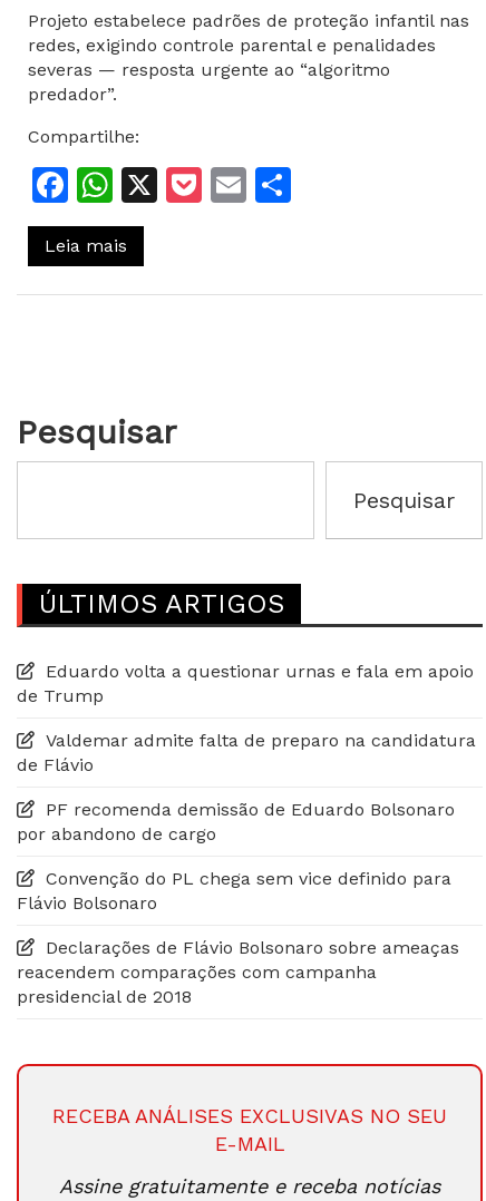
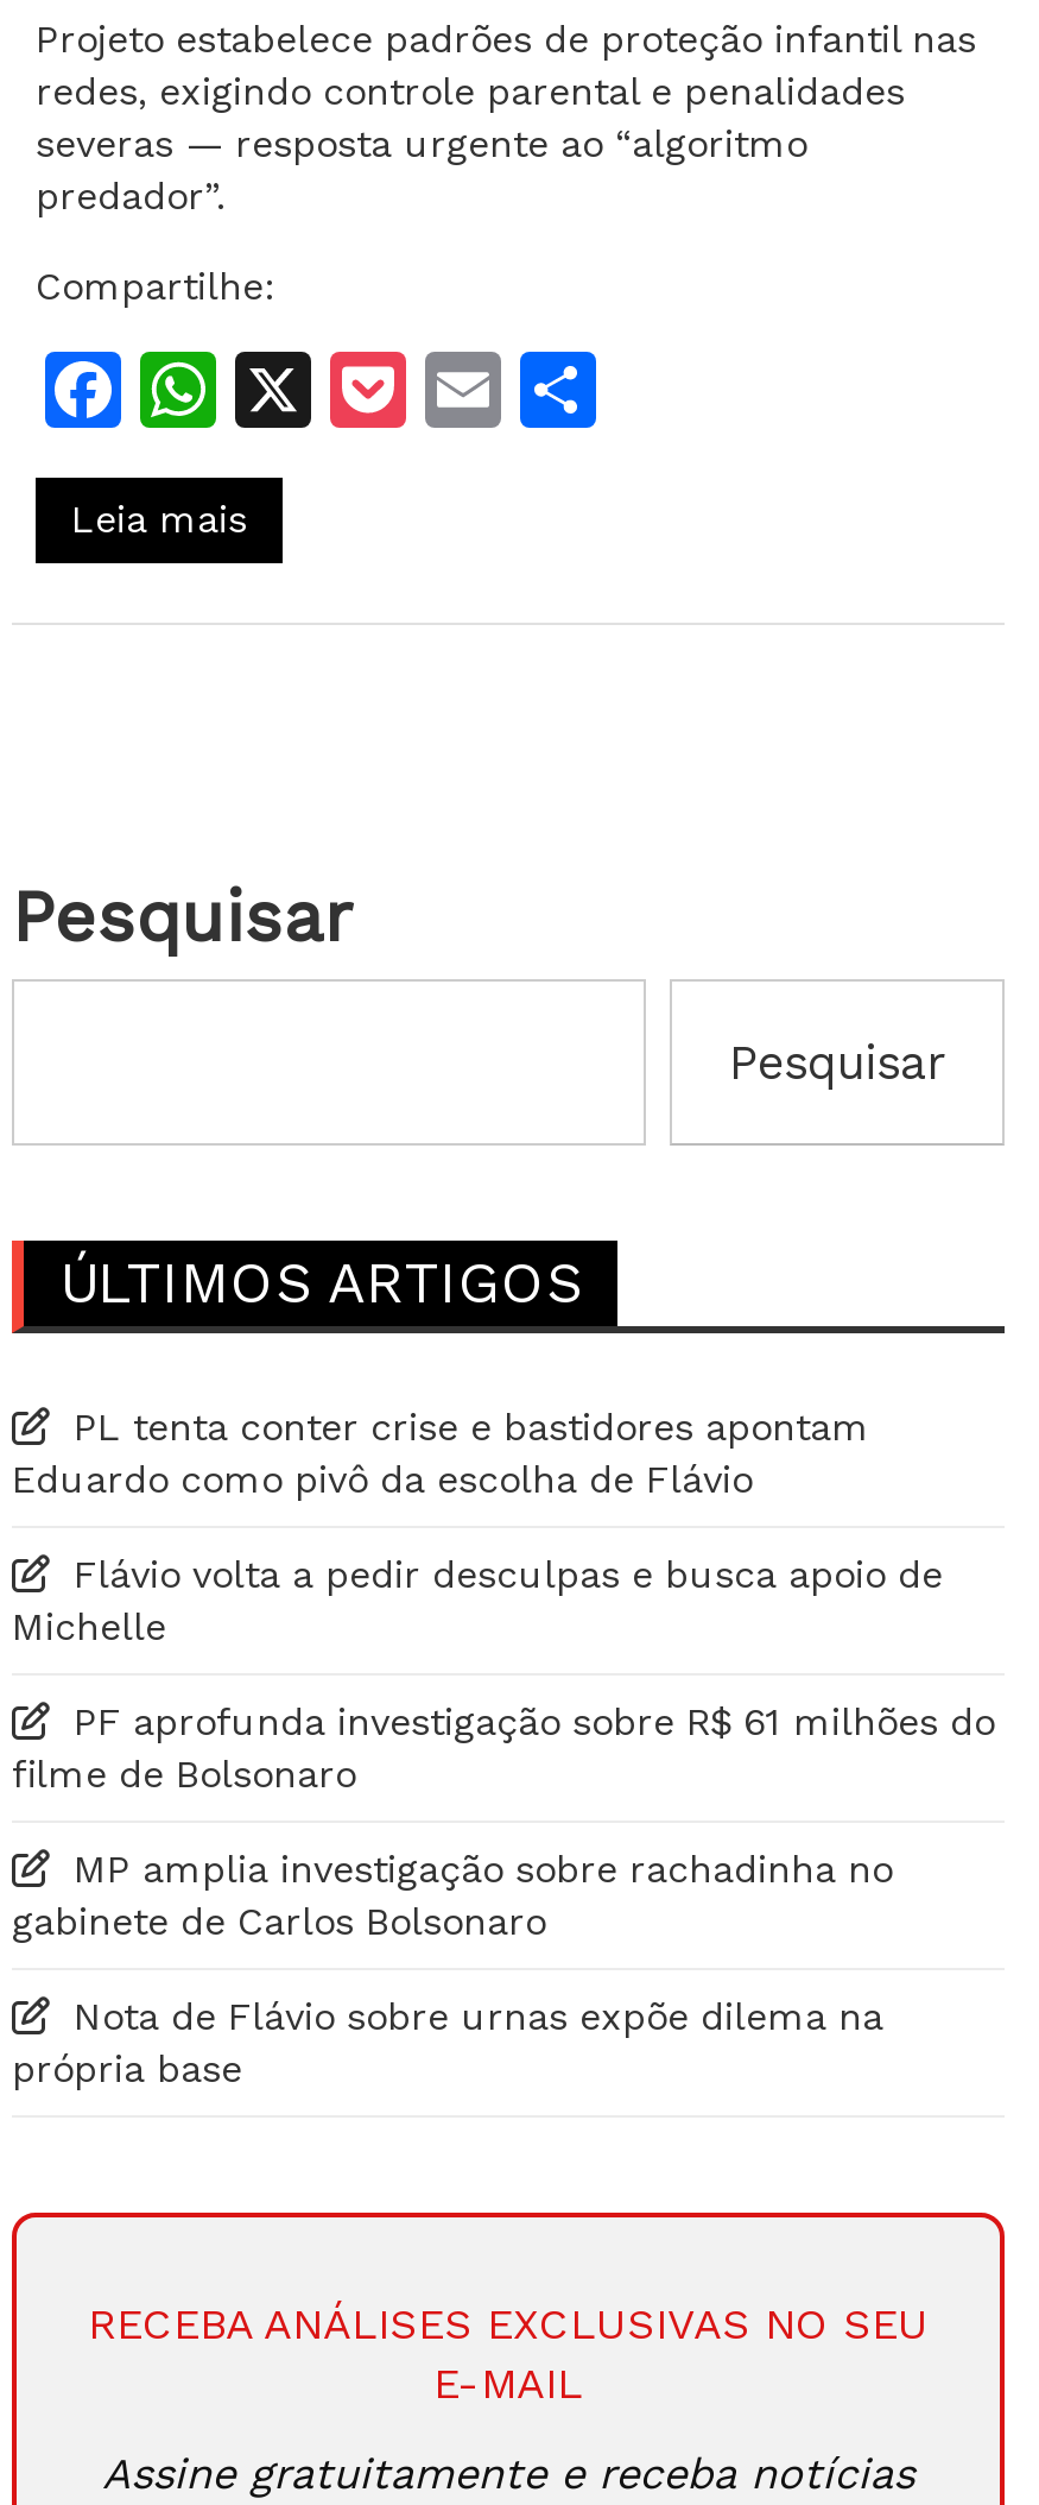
[17,660,474,706] Eduardo volta a questionar urnas e fala em apoio | de Trump -> [12,1404,869,1502] PL tenta conter crise e bastidores apontam | Eduardo como pivô da escolha de Flávio
[17,730,476,775] Valdemar admite falta de preparo na candidatura | de Flávio -> [12,1551,943,1649] Flávio volta a pedir desculpas e busca apoio de | Michelle
[17,799,455,844] PF recomenda demissão de Eduardo Bolsonaro | por abandono de cargo -> [12,1699,995,1796] PF aprofunda investigação sobre R$ 61 milhões do | filme de Bolsonaro
[17,868,451,913] Convenção do PL chega sem vice definido para | Flávio Bolsonaro -> [12,1846,893,1944] MP amplia investigação sobre rachadinha no | gabinete de Carlos Bolsonaro
[17,937,459,1007] Declarações de Flávio Bolsonaro sobre ameaças | reacendem comparações com campanha | presidencial de 2018 -> [12,1994,883,2091] Nota de Flávio sobre urnas expõe dilema na | própria base

